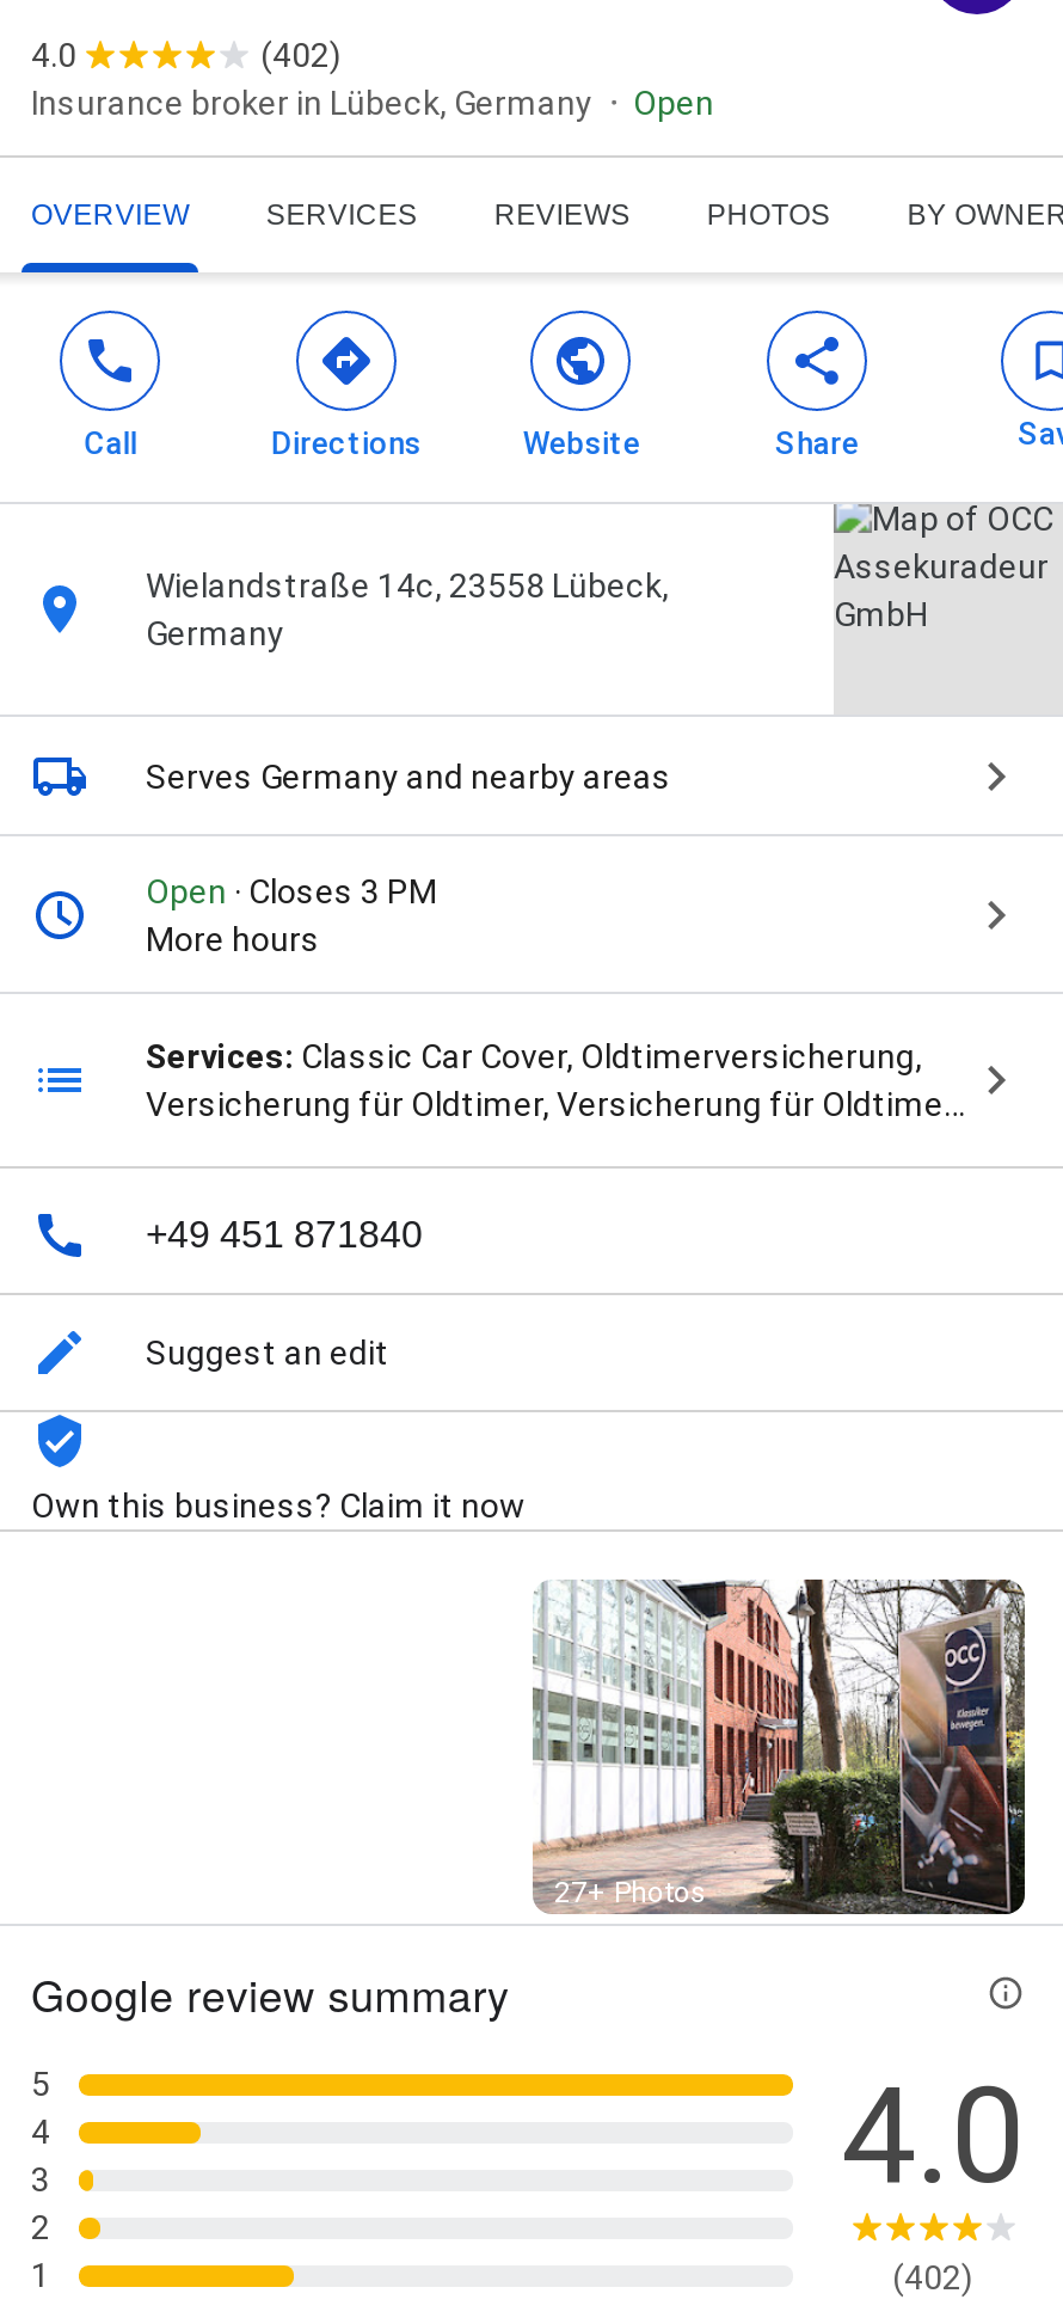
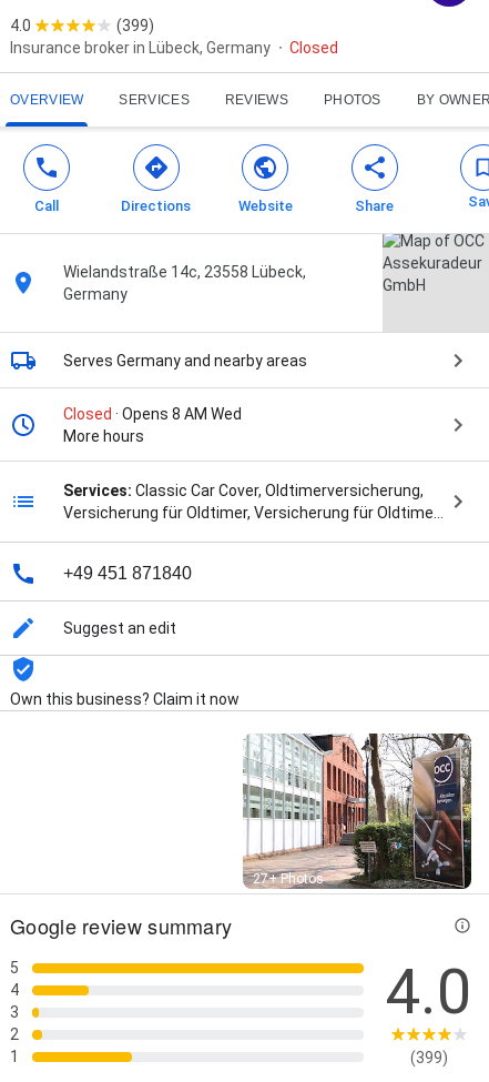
[260,36,342,75] (402) -> [116,17,154,35] (399)
[633,84,714,122] Open -> [289,39,338,57] Closed
[146,873,437,911] Open · Closes 3 PM -> [63,405,242,423] Closed · Opens 8 AM Wed
[892,2258,973,2296] (402) -> [410,1048,447,1066] (399)

